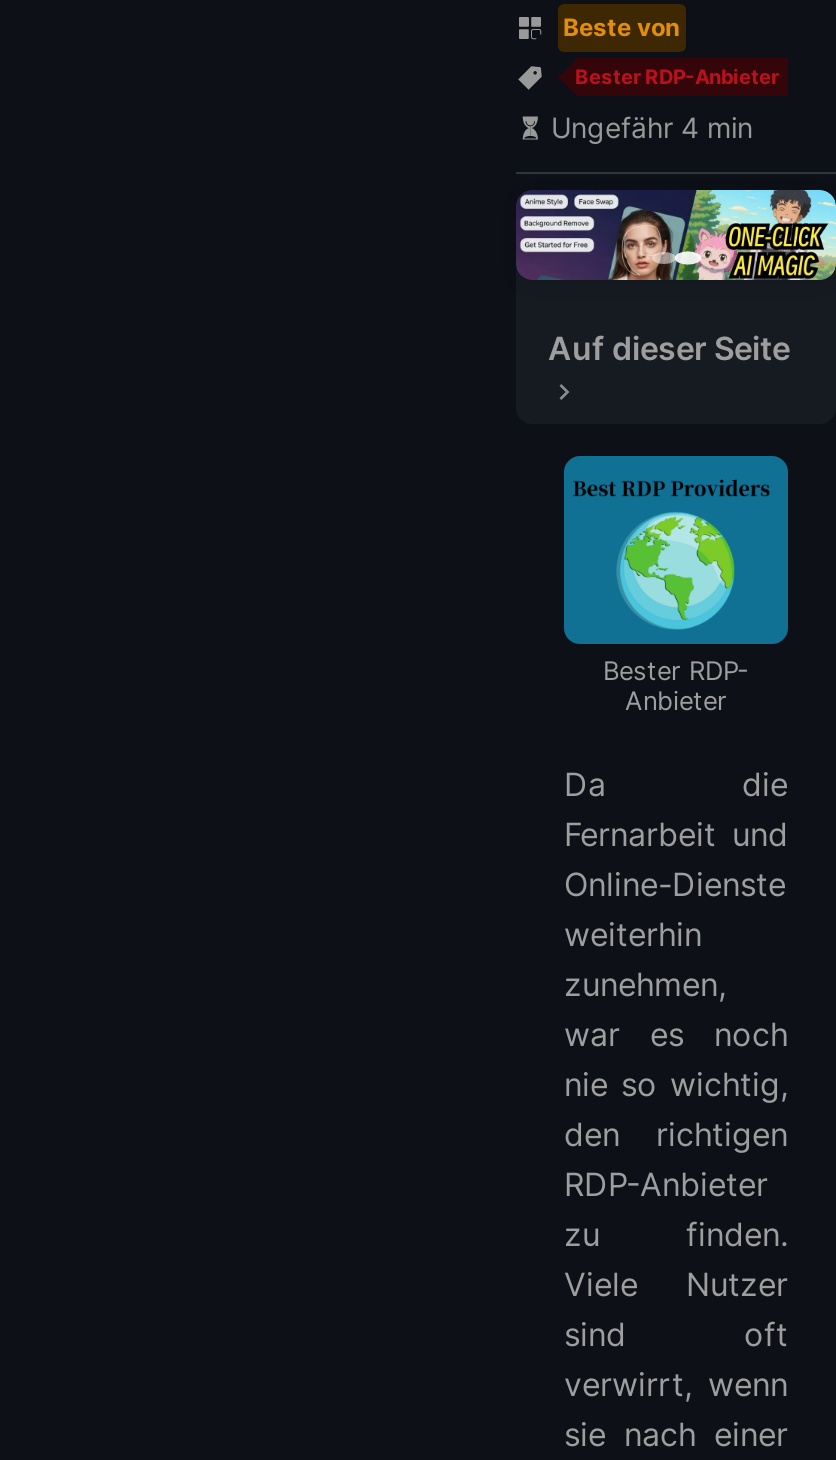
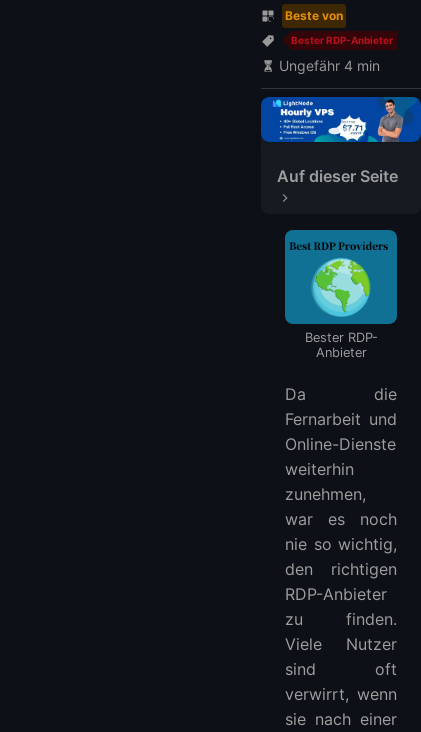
[516,188,830,282] [image] -> [260,96,418,143] [image]

